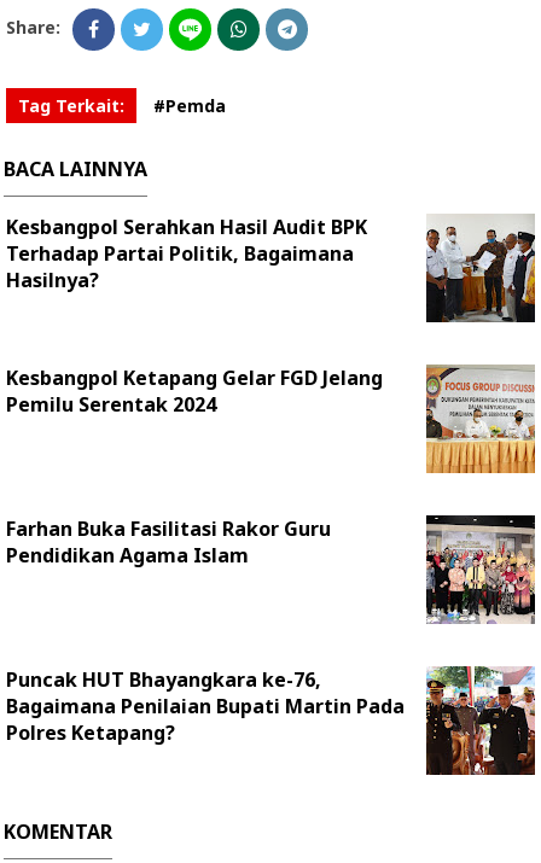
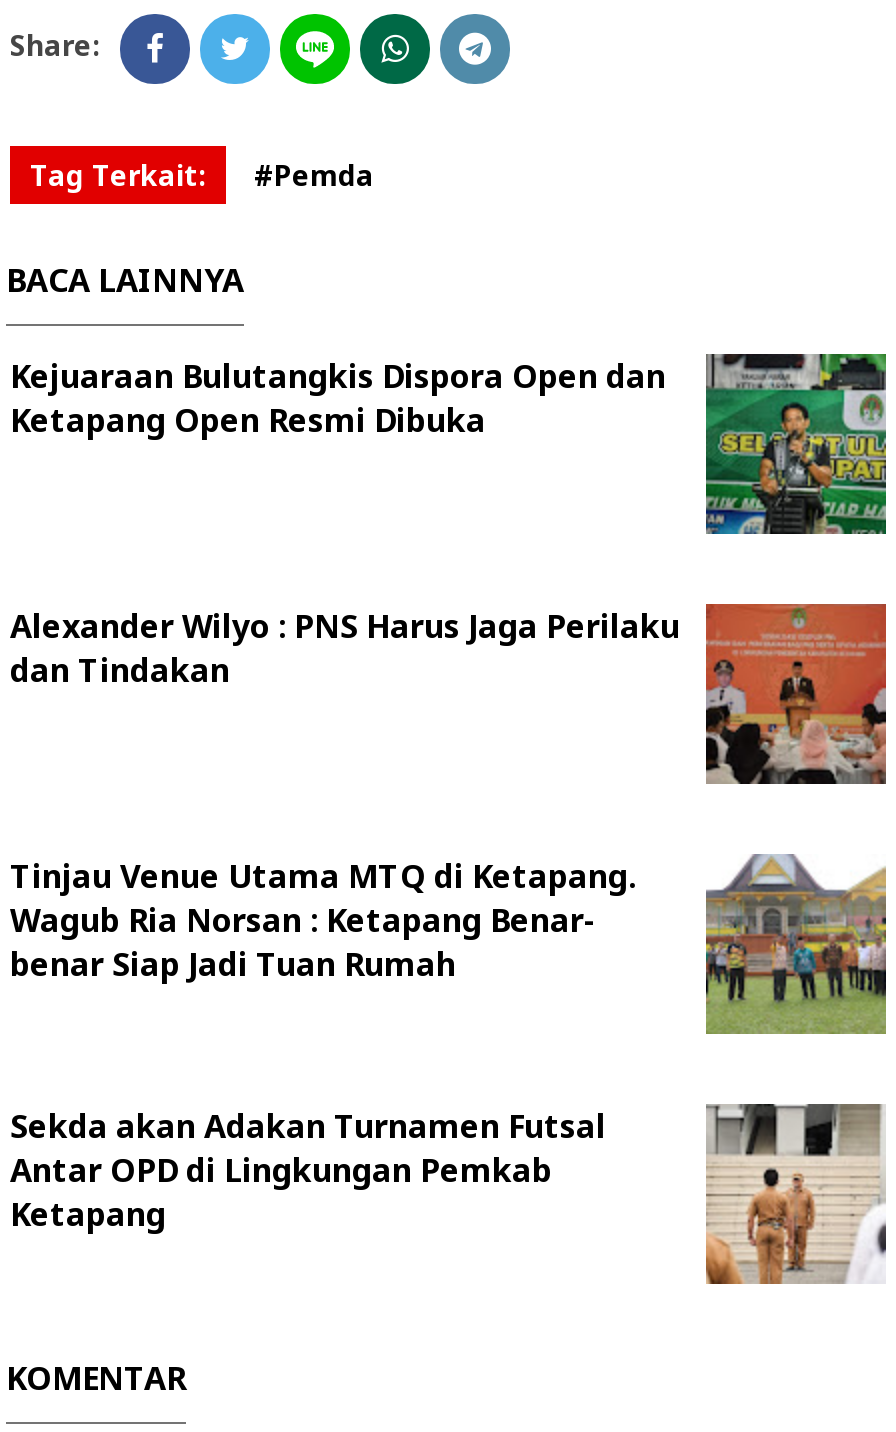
[6,214,367,293] Kesbangpol Serahkan Hasil Audit BPK | Terhadap Partai Politik, Bagaimana | Hasilnya? -> [10,354,666,442] Kejuaraan Bulutangkis Dispora Open dan | Ketapang Open Resmi Dibuka
[425,214,536,323] [image] -> [704,352,888,536] [image]
[6,365,536,474] [image] | Kesbangpol Ketapang Gelar FGD Jelang | Pemilu Serentak 2024 -> [10,602,888,786] [image] | Alexander Wilyo : PNS Harus Jaga Perilaku | dan Tindakan
[6,515,331,568] Farhan Buka Fasilitasi Rakor Guru | Pendidikan Agama Islam -> [10,854,636,986] Tinjau Venue Utama MTQ di Ketapang. | Wagub Ria Norsan : Ketapang Benar- | benar Siap Jadi Tuan Rumah
[425,514,536,624] [image] -> [704,854,888,1036] [image]
[6,666,405,746] Puncak HUT Bhayangkara ke-76, | Bagaimana Penilaian Bupati Martin Pada | Polres Ketapang? -> [10,1104,606,1236] Sekda akan Adakan Turnamen Futsal | Antar OPD di Lingkungan Pemkab | Ketapang
[425,666,536,776] [image] -> [704,1102,888,1286] [image]

